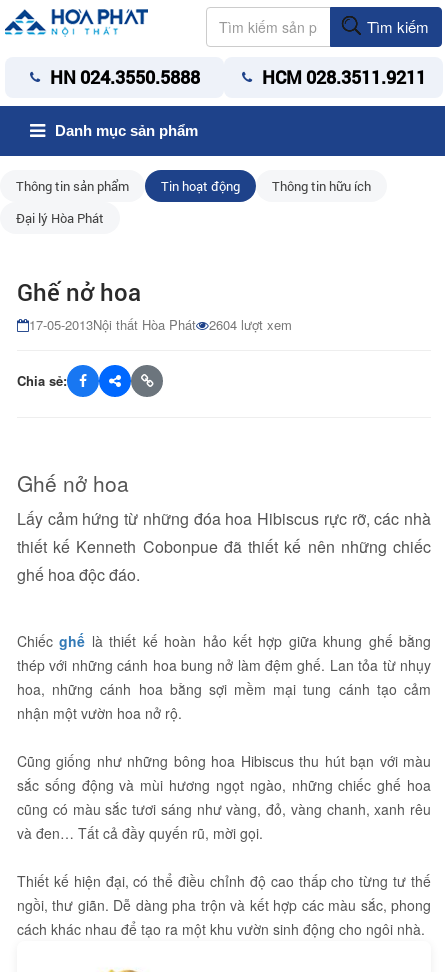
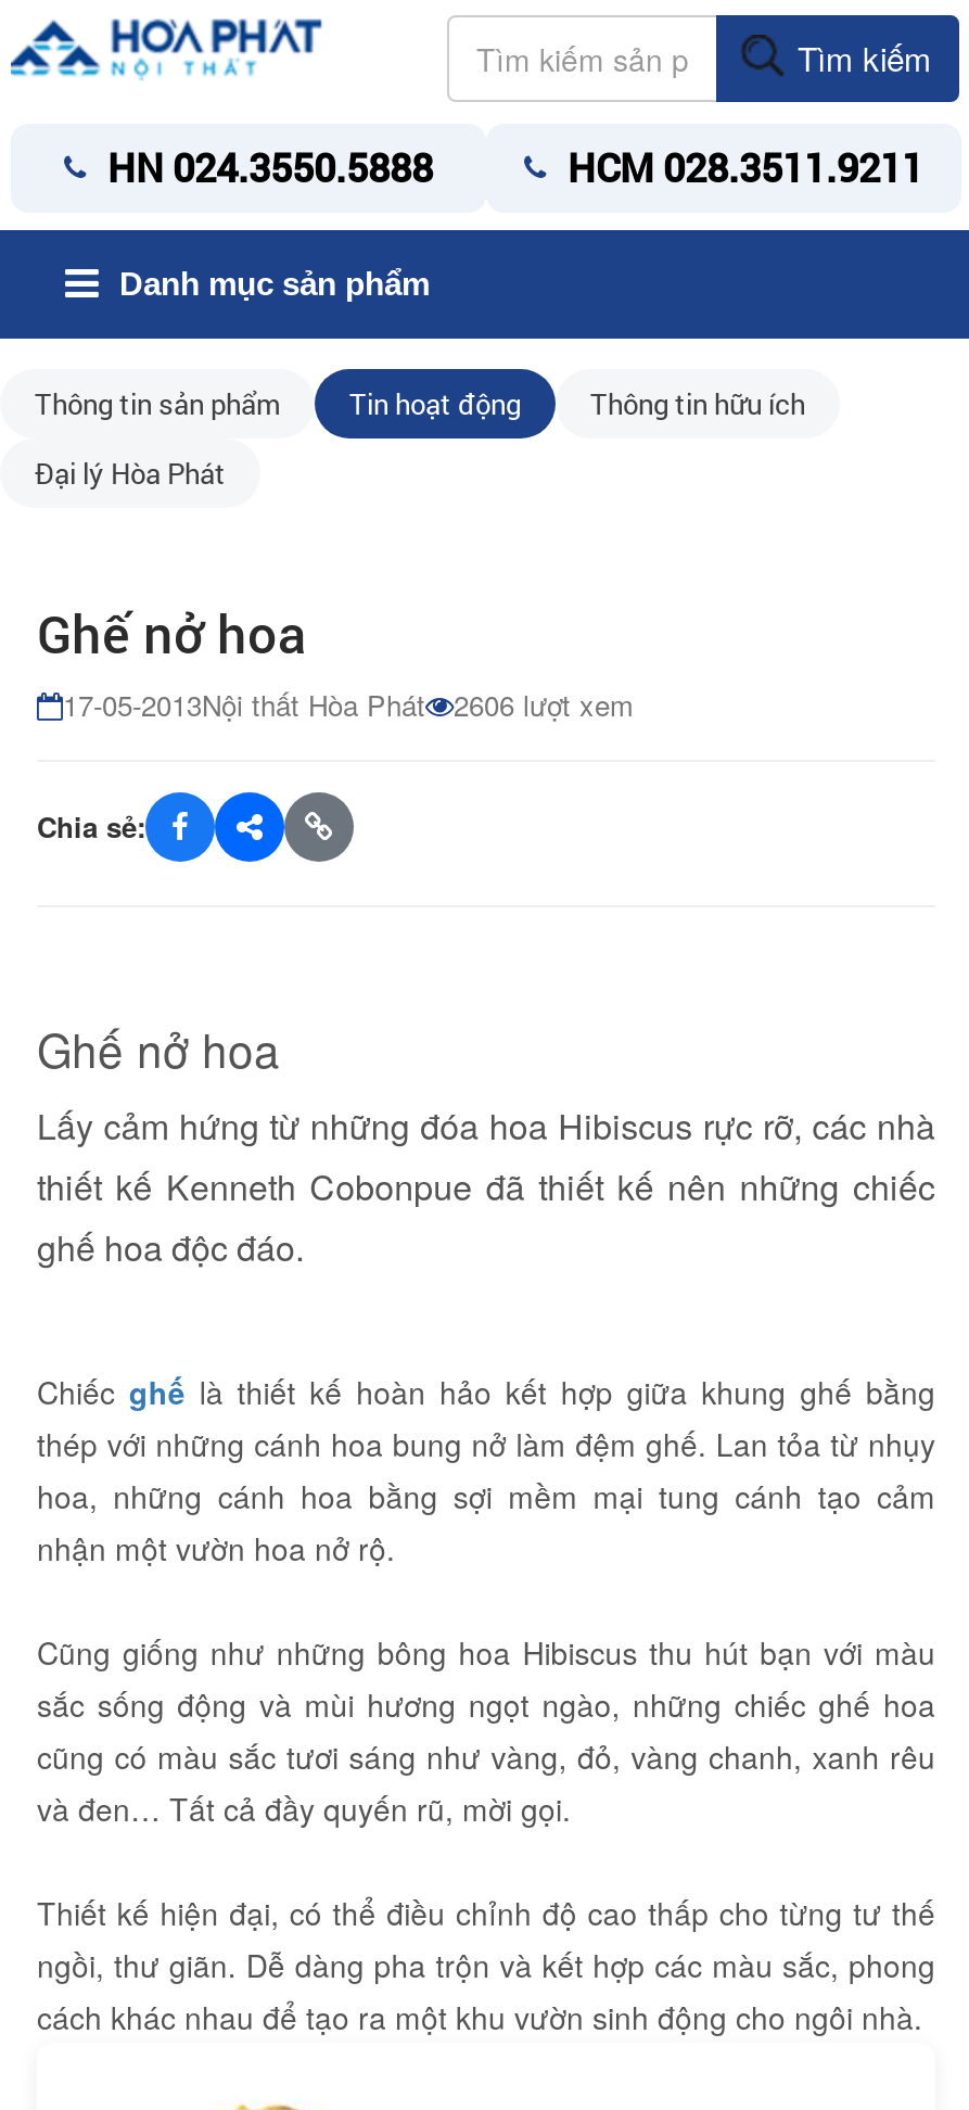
[29,315,292,334] 17-05-2013Nội thất Hòa Phát 2604 lượt xem -> [63,684,634,725] 17-05-2013Nội thất Hòa Phát 2606 lượt xem

